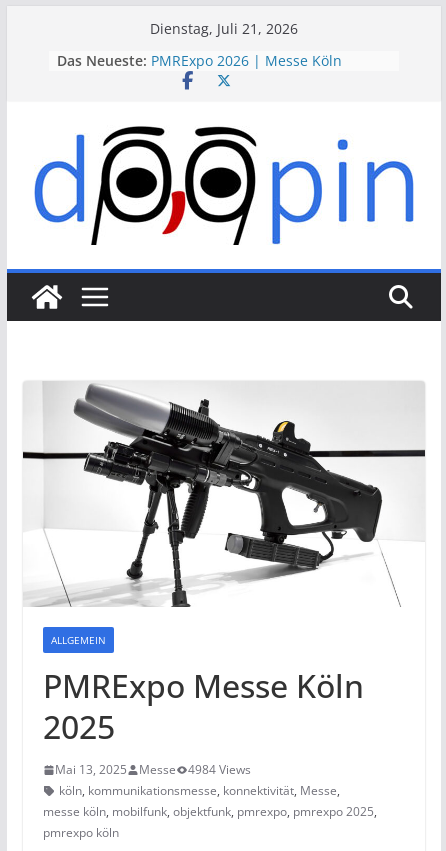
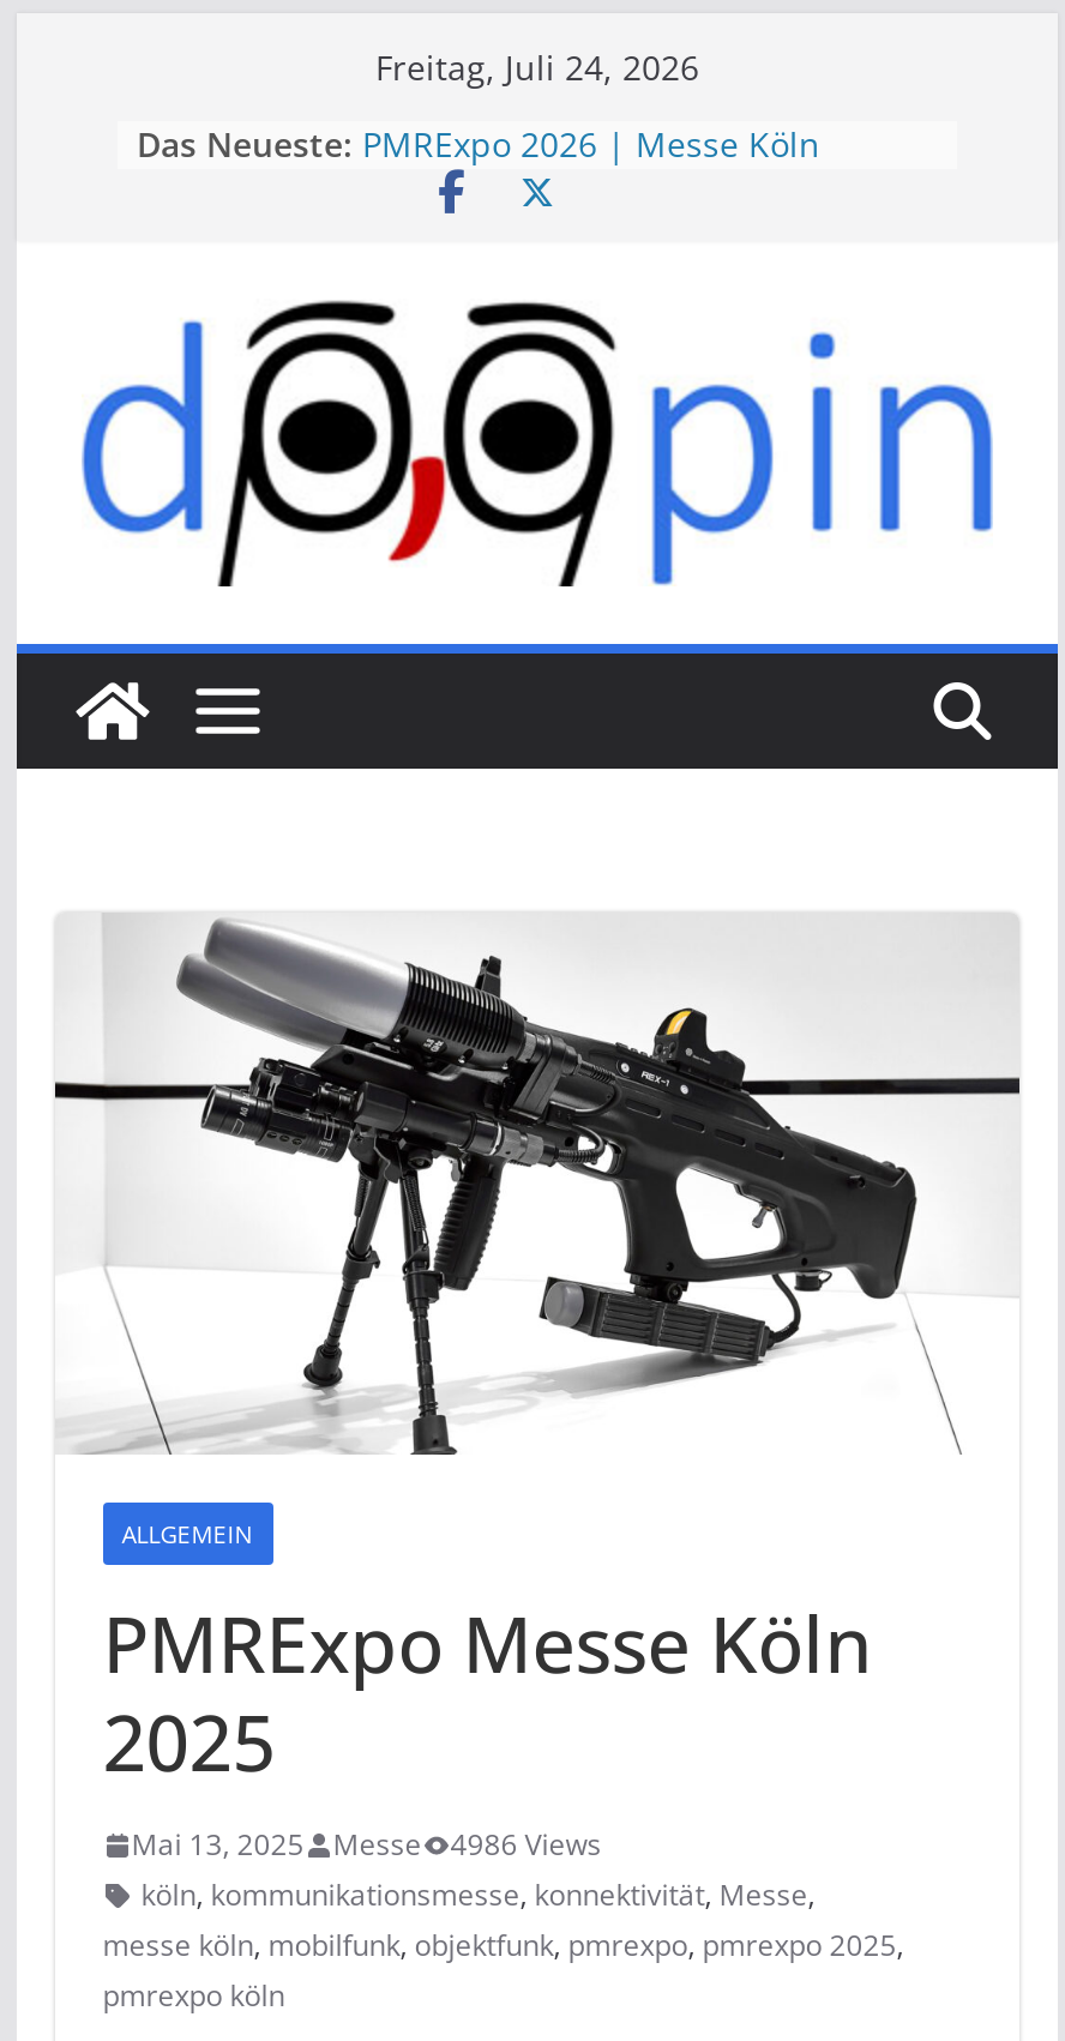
[150,19,298,38] Dienstag, Juli 21, 2026 -> [375,44,699,90] Freitag, Juli 24, 2026
[55,761,251,778] Mai 13, 2025 Messe 4984 Views -> [131,1825,601,1866] Mai 13, 2025 Messe 4986 Views

